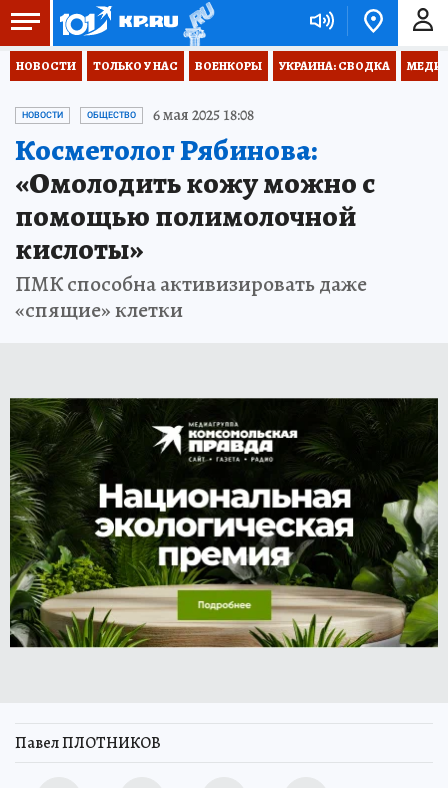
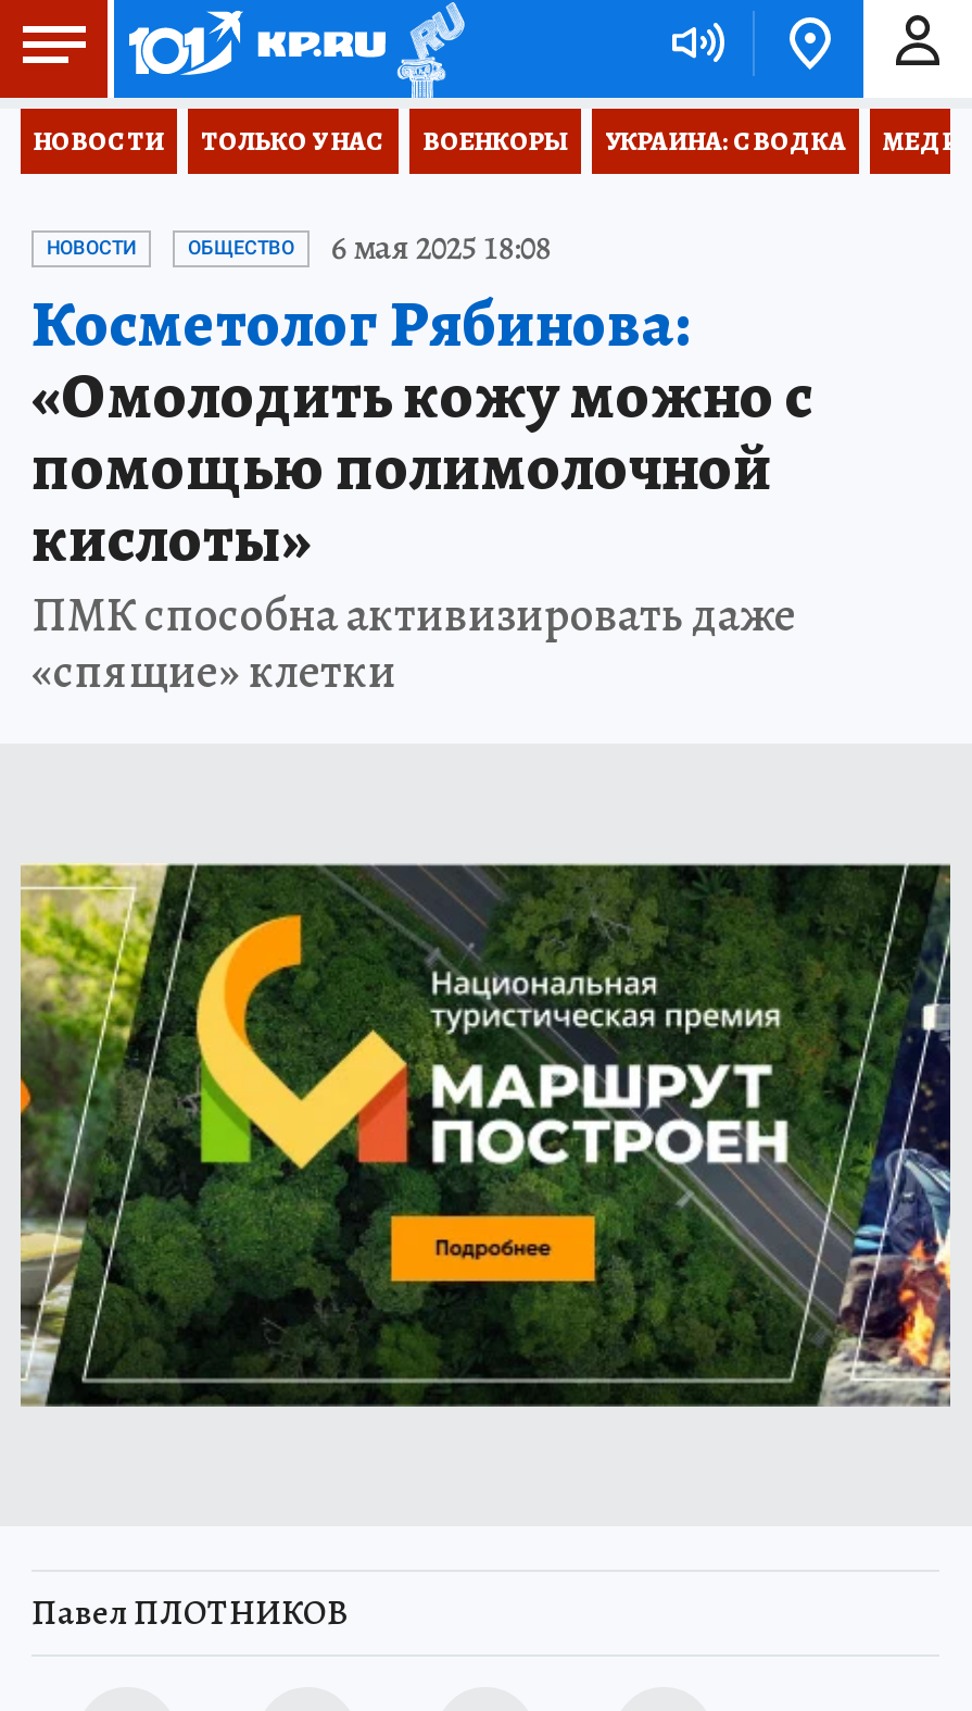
[9,397,439,648] [image] -> [18,863,952,1409] [image]

